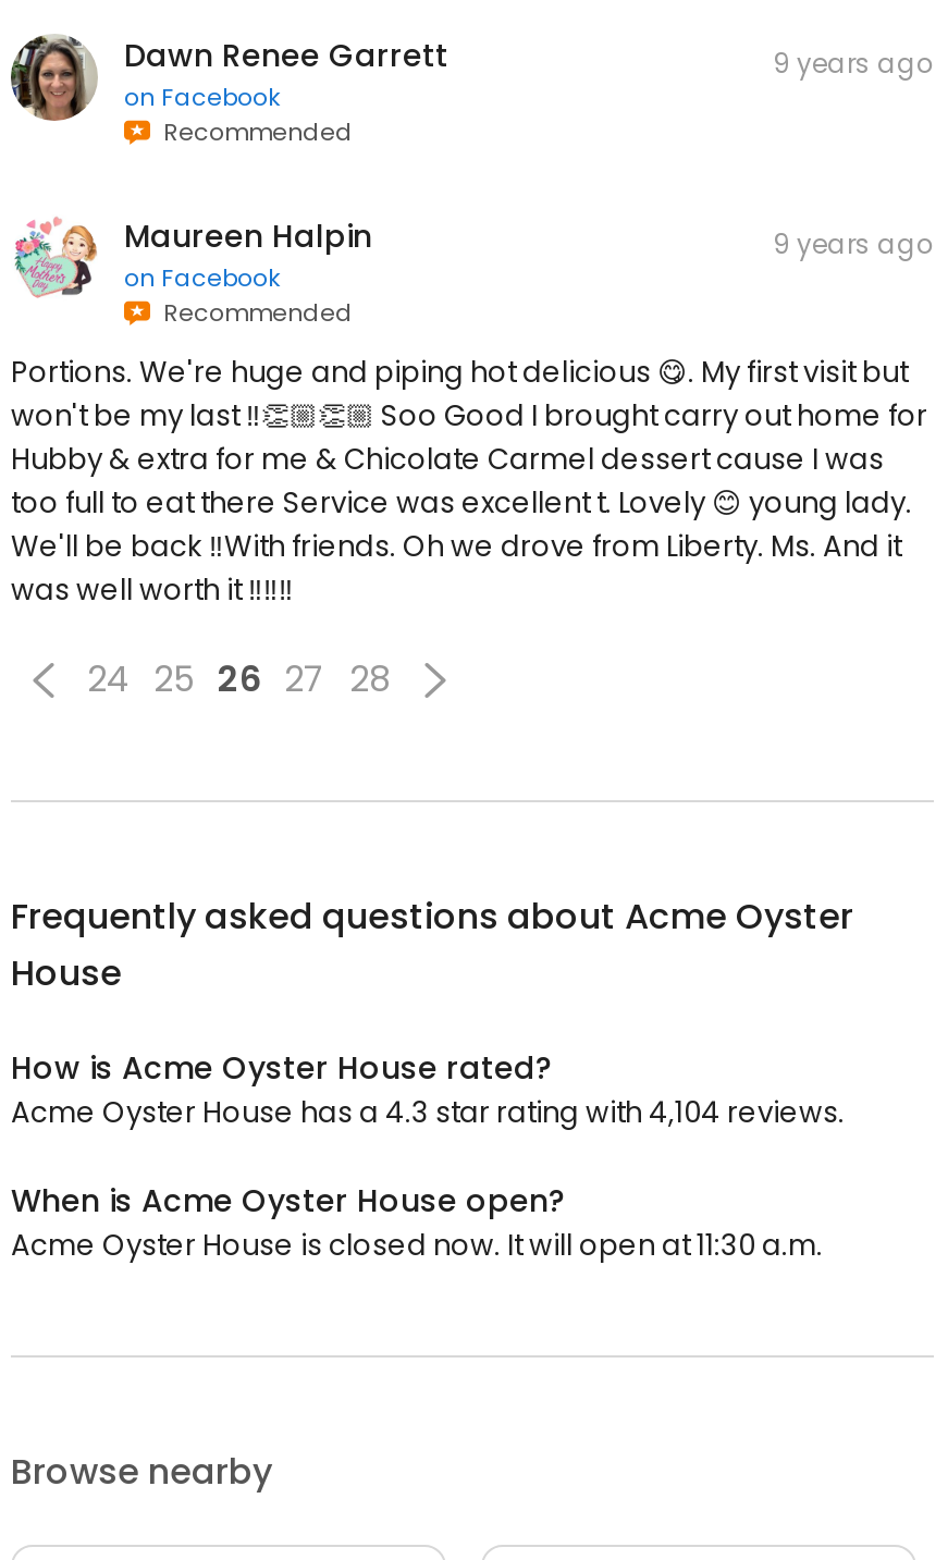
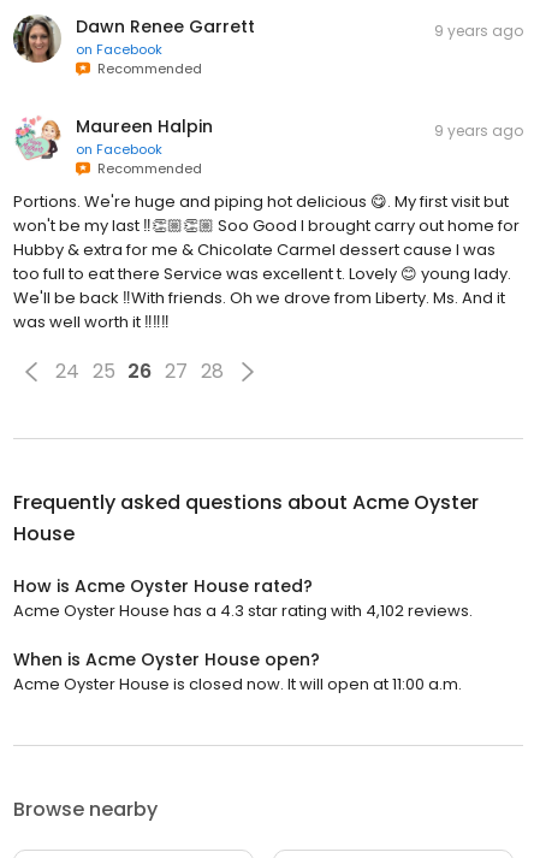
[11,1092,845,1133] Acme Oyster House has a 4.3 star rating with 4,104 reviews. -> [13,599,473,622] Acme Oyster House has a 4.3 star rating with 4,102 reviews.
[11,1224,823,1266] Acme Oyster House is closed now. It will open at 11:30 a.m. -> [13,673,462,695] Acme Oyster House is closed now. It will open at 11:00 a.m.

